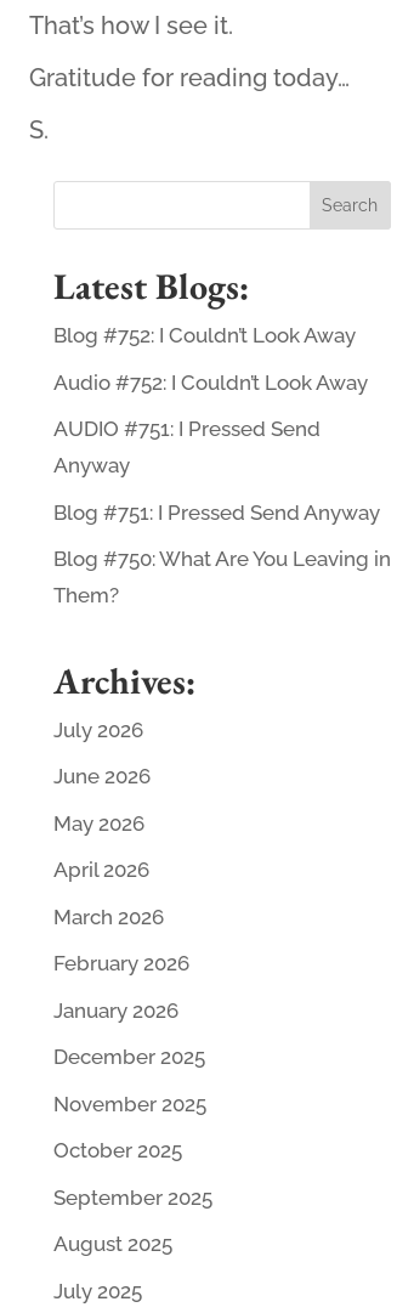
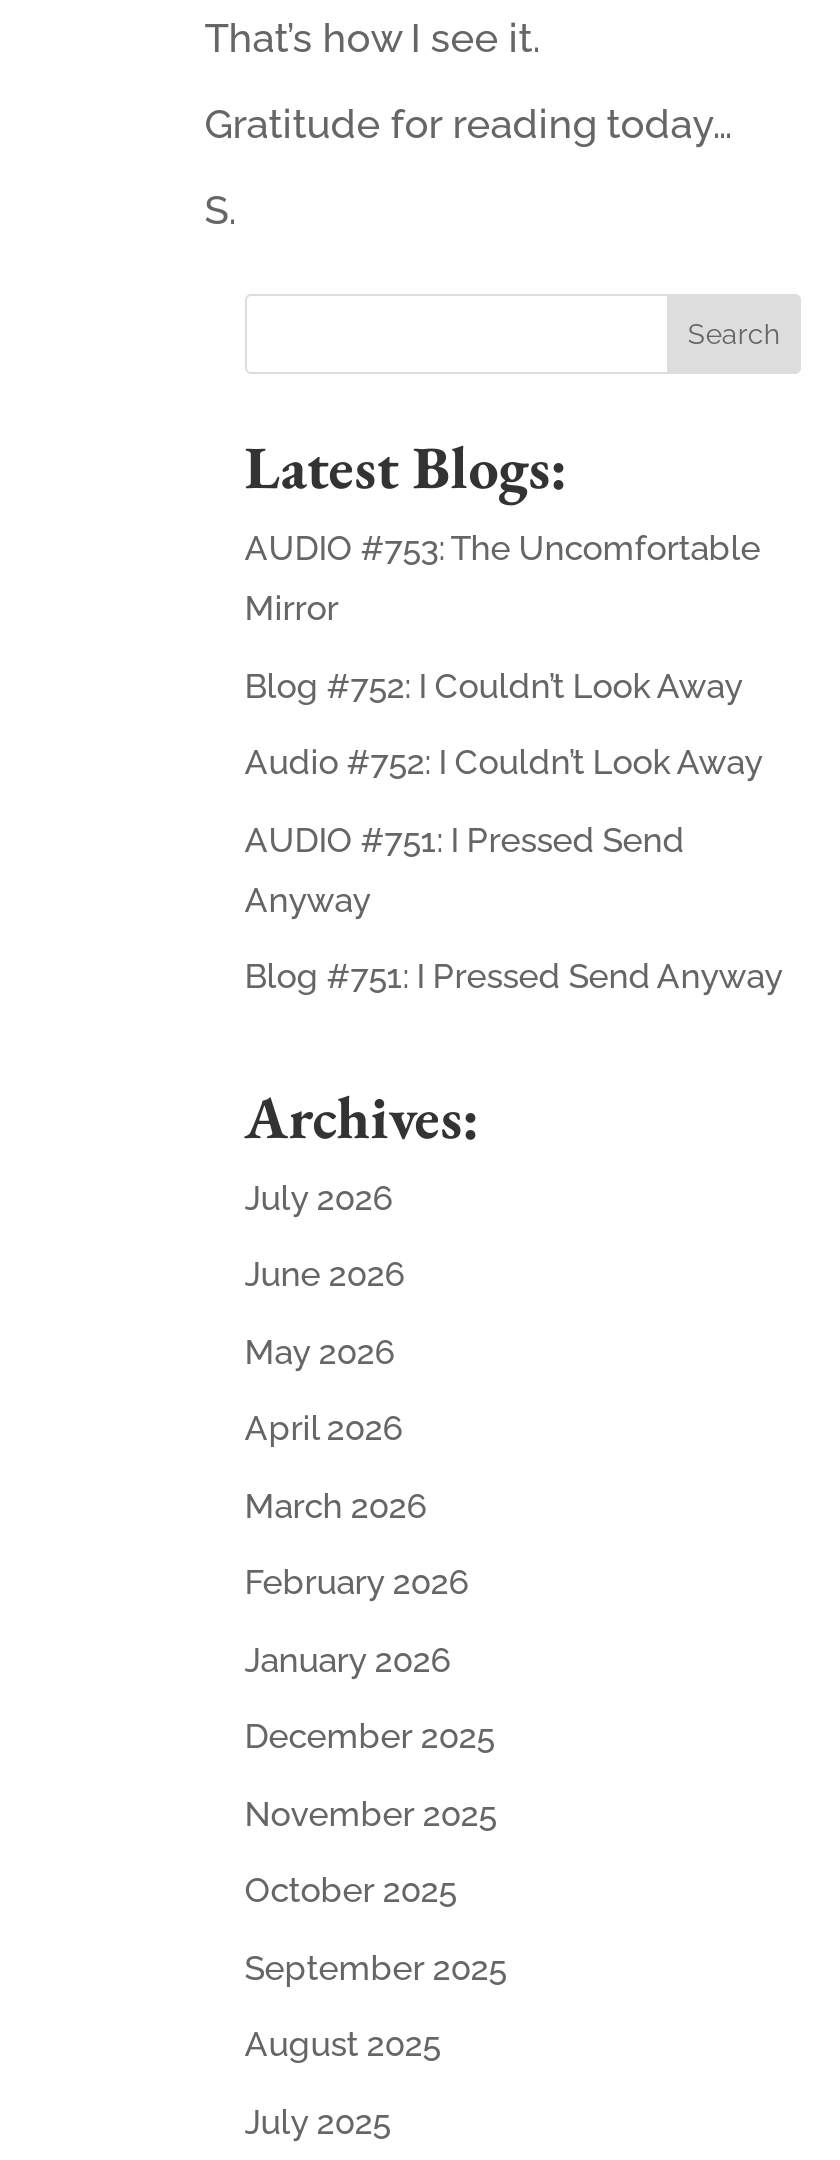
none -> [245,528,761,628] AUDIO #753: The Uncomfortable | Mirror
moved [53,323,380,524] -> [245,665,783,996]: Blog #752: I Couldn’t Look Away | Audio #752: I Couldn’t Look Away | AUDIO #751: I Pressed Send | Anyway | Blog #751: I Pressed Send Anyway
[53,547,391,607] Blog #750: What Are You Leaving in | Them? -> none

